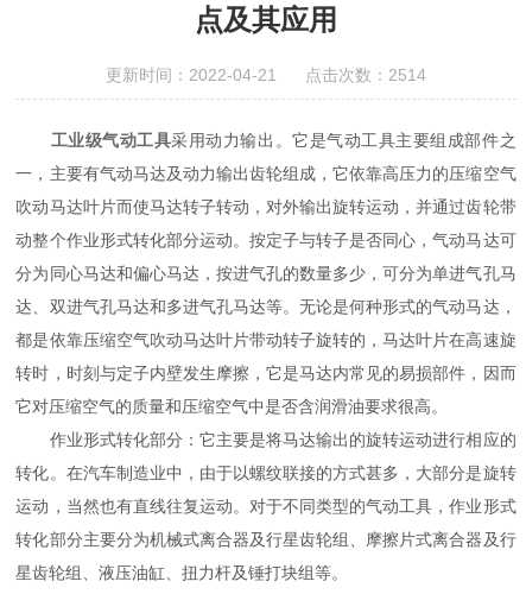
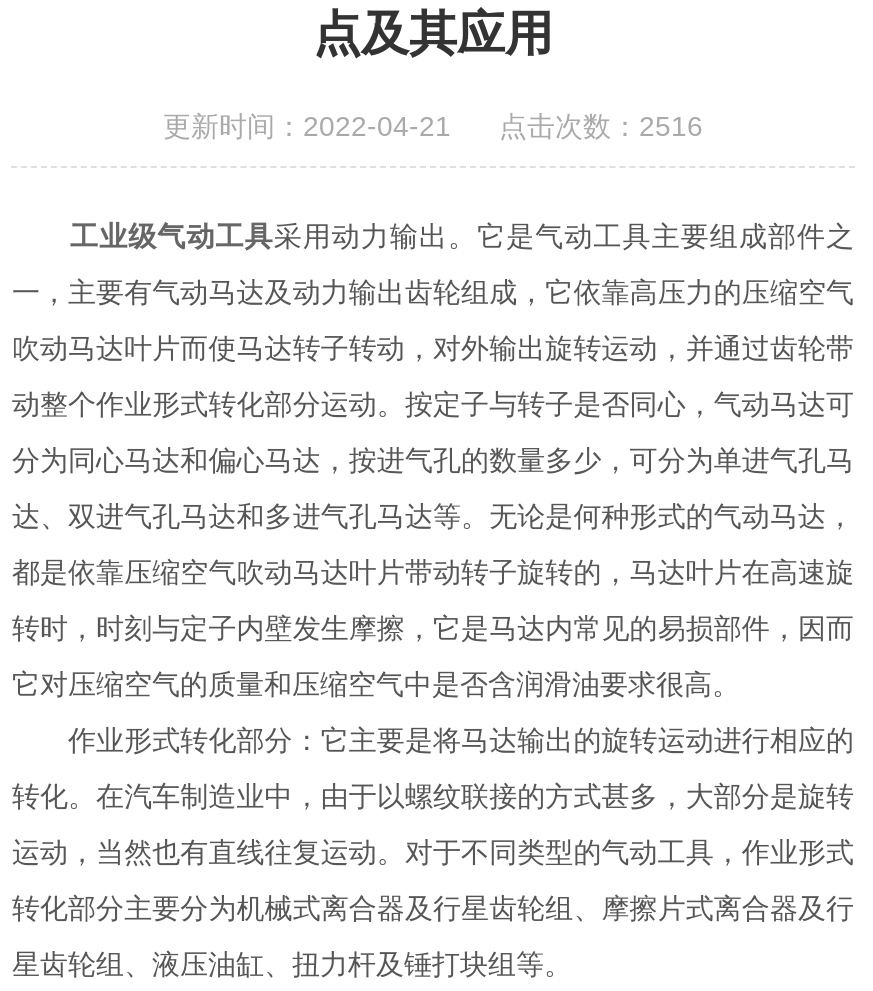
[106,66,426,85] 更新时间：2022-04-21 点击次数：2514 -> [163,111,703,143] 更新时间：2022-04-21 点击次数：2516

